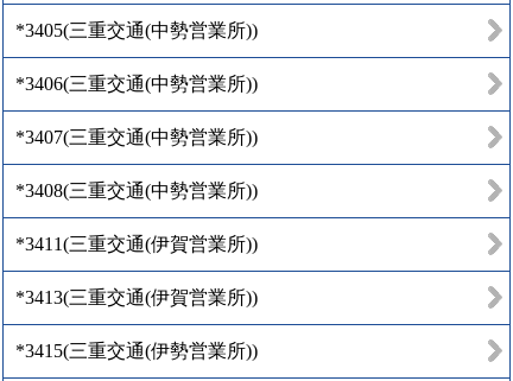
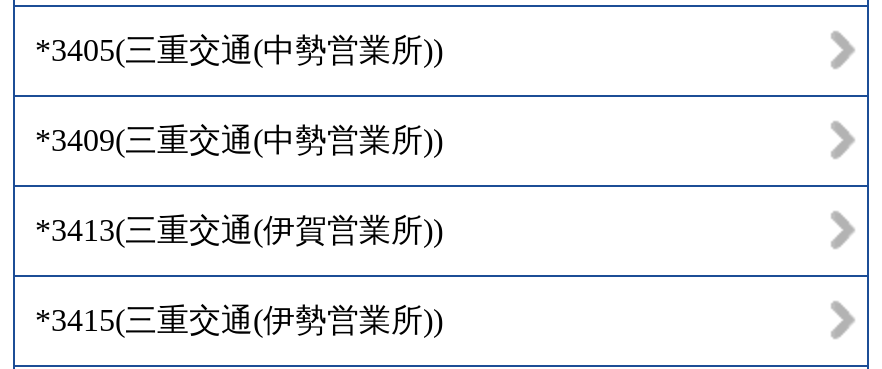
[15,73,258,254] *3406(三重交通(中勢営業所)) | *3407(三重交通(中勢営業所)) | *3408(三重交通(中勢営業所)) | *3411 (三重交通(伊賀営業所)) -> [35,123,443,157] *3409(三重交通(中勢営業所))

